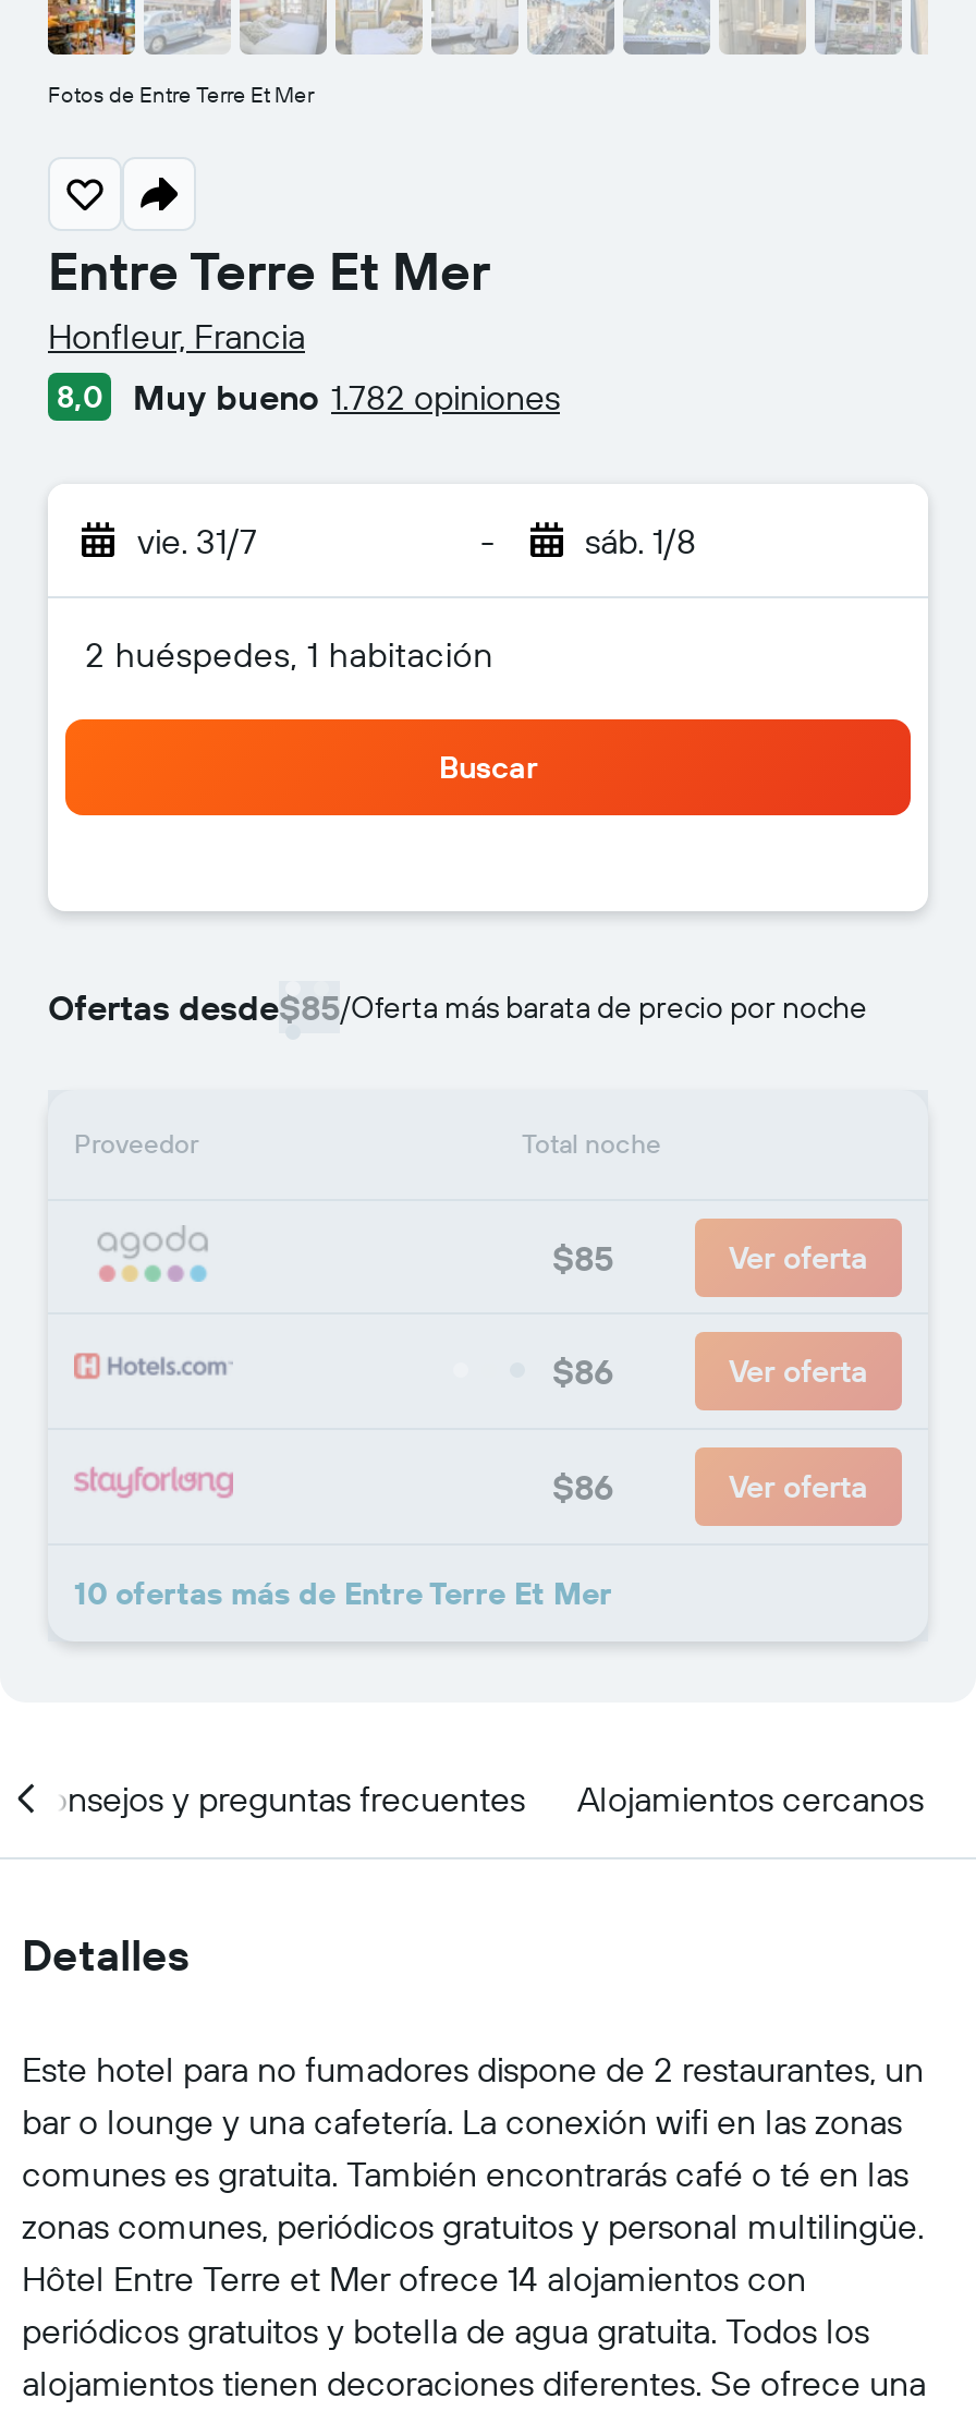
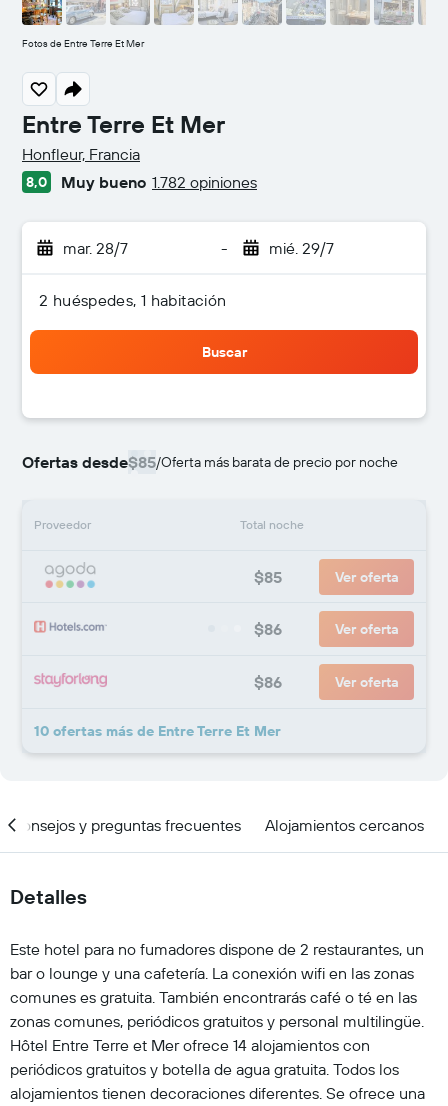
[137,519,257,562] vie. 31/7 -> [63,238,128,258] mar. 28/7
[585,519,696,562] sáb. 1/8 -> [268,238,333,258] mié. 29/7

